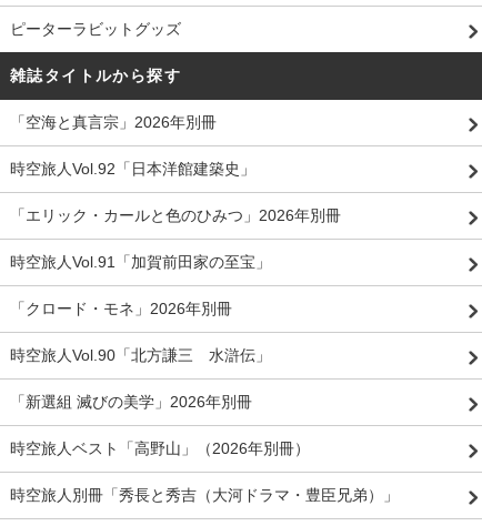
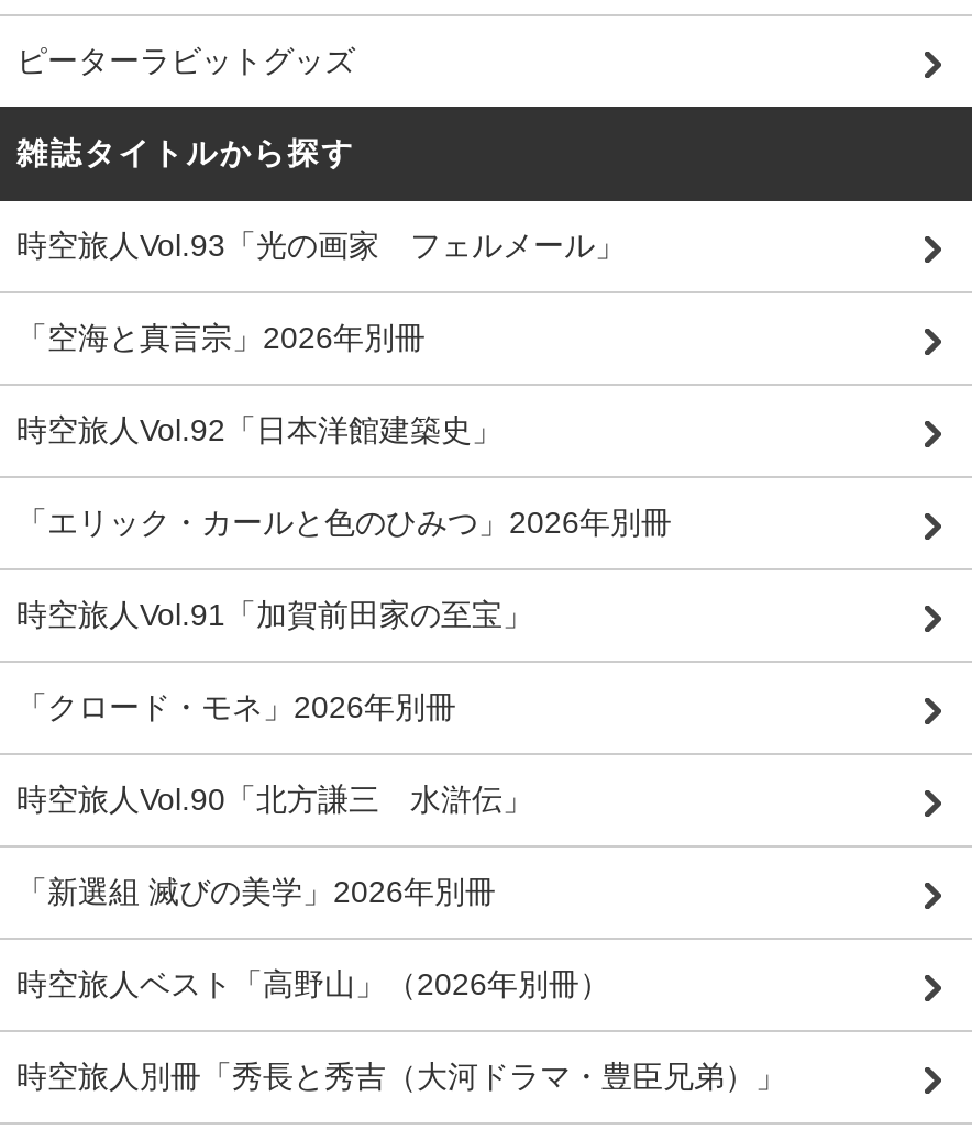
none -> [16,227,626,262] 時空旅人Vol.93「光の画家 フェルメール」

